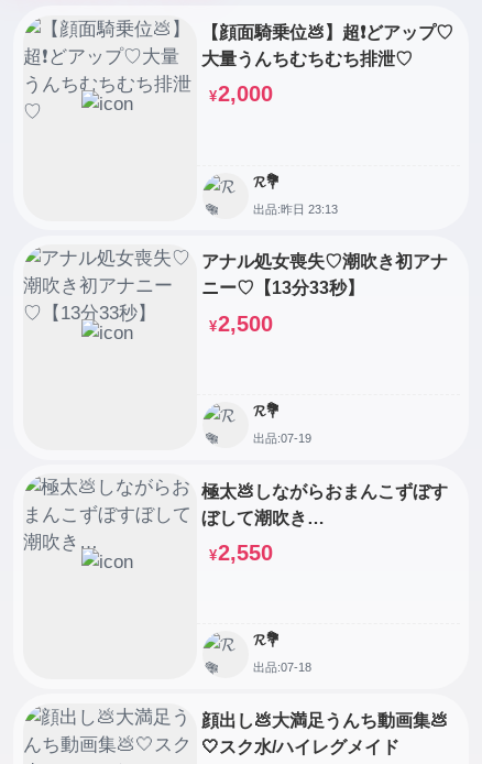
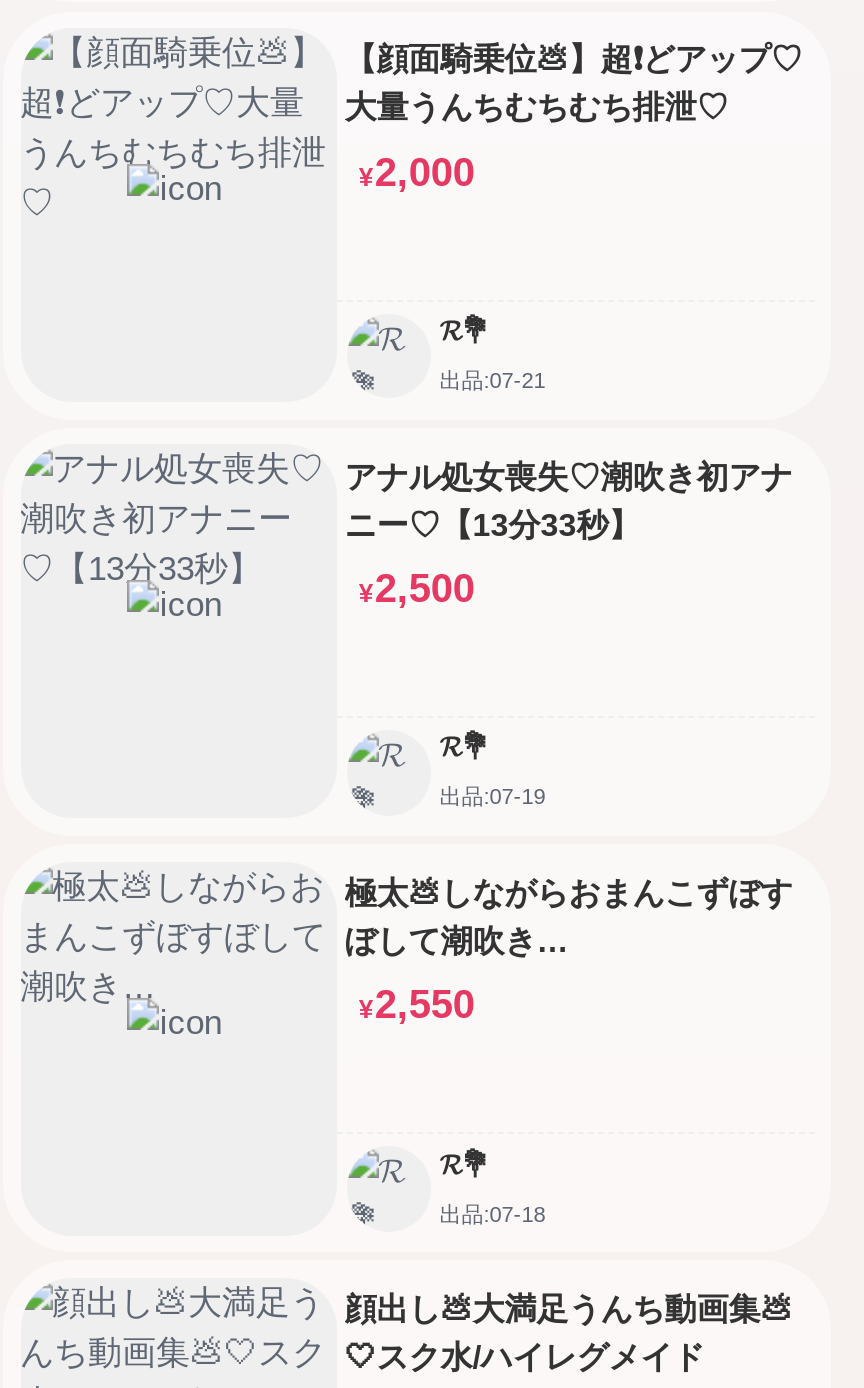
[253,202,338,216] 出品:昨日 23:13 -> [440,368,546,392] 出品:07-21

